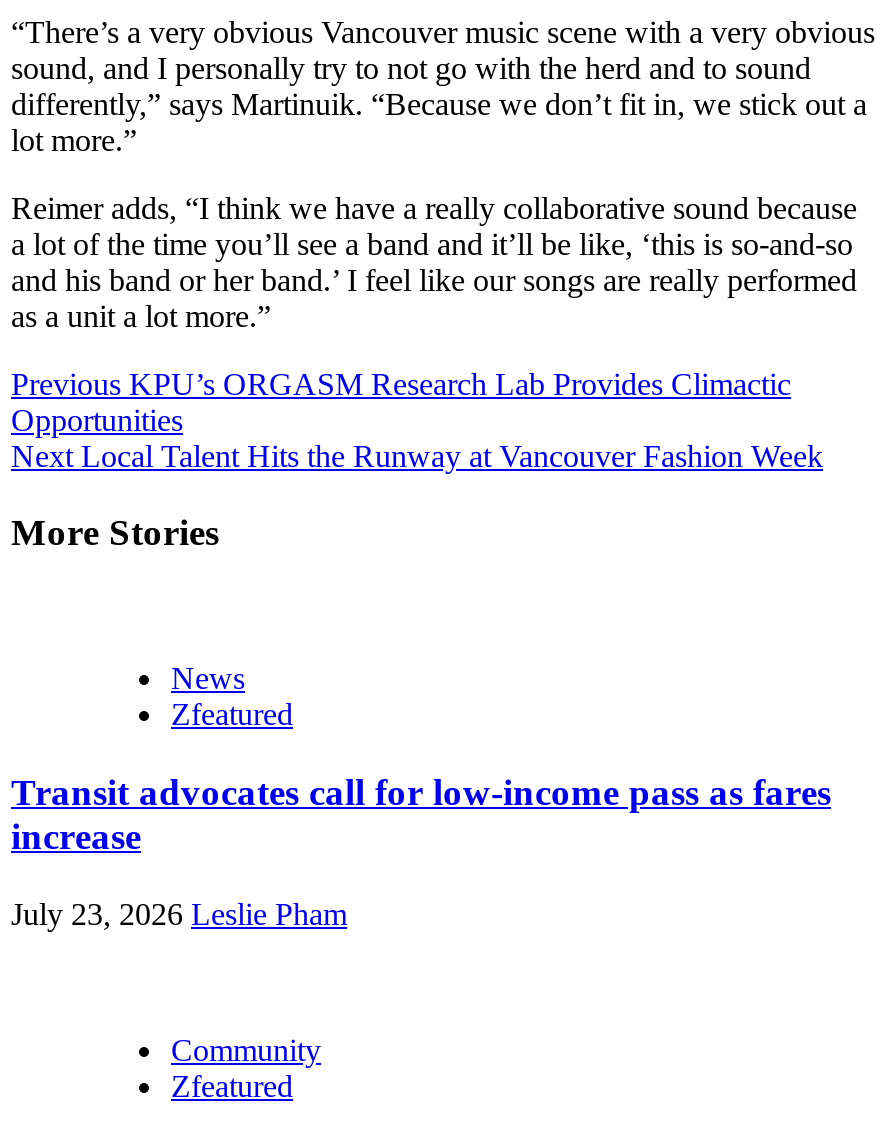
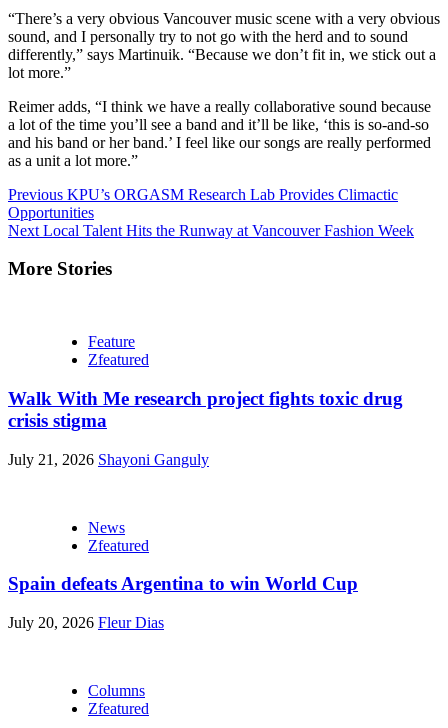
none -> [8,333,403,468] Feature | Zfeatured | Walk With Me research project fights toxic drug | crisis stigma | July 21, 2026 Shayoni Ganguly
moved [171,661,293,731] -> [88,519,149,554]: News | Zfeatured
[11,771,831,857] Transit advocates call for low-income pass as fares | increase -> [8,573,358,594] Spain defeats Argentina to win World Cup
[11,896,347,930] July 23, 2026 Leslie Pham -> [8,614,164,631] July 20, 2026 Fleur Dias
[171,1032,321,1066] Community -> [88,682,145,699] Columns

